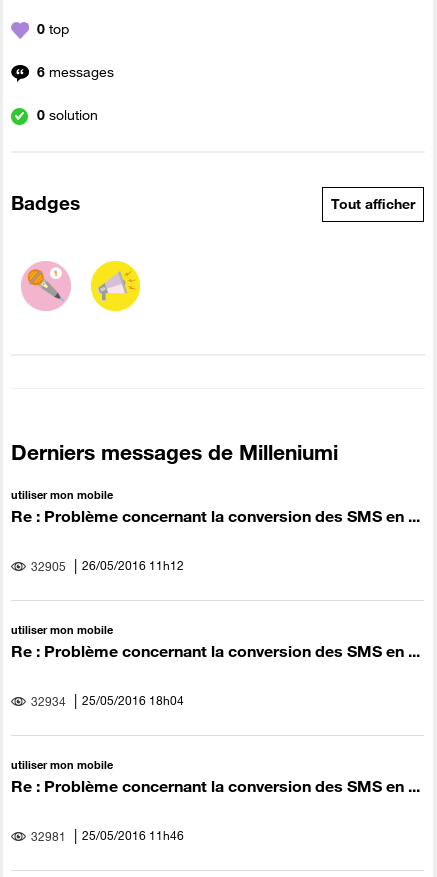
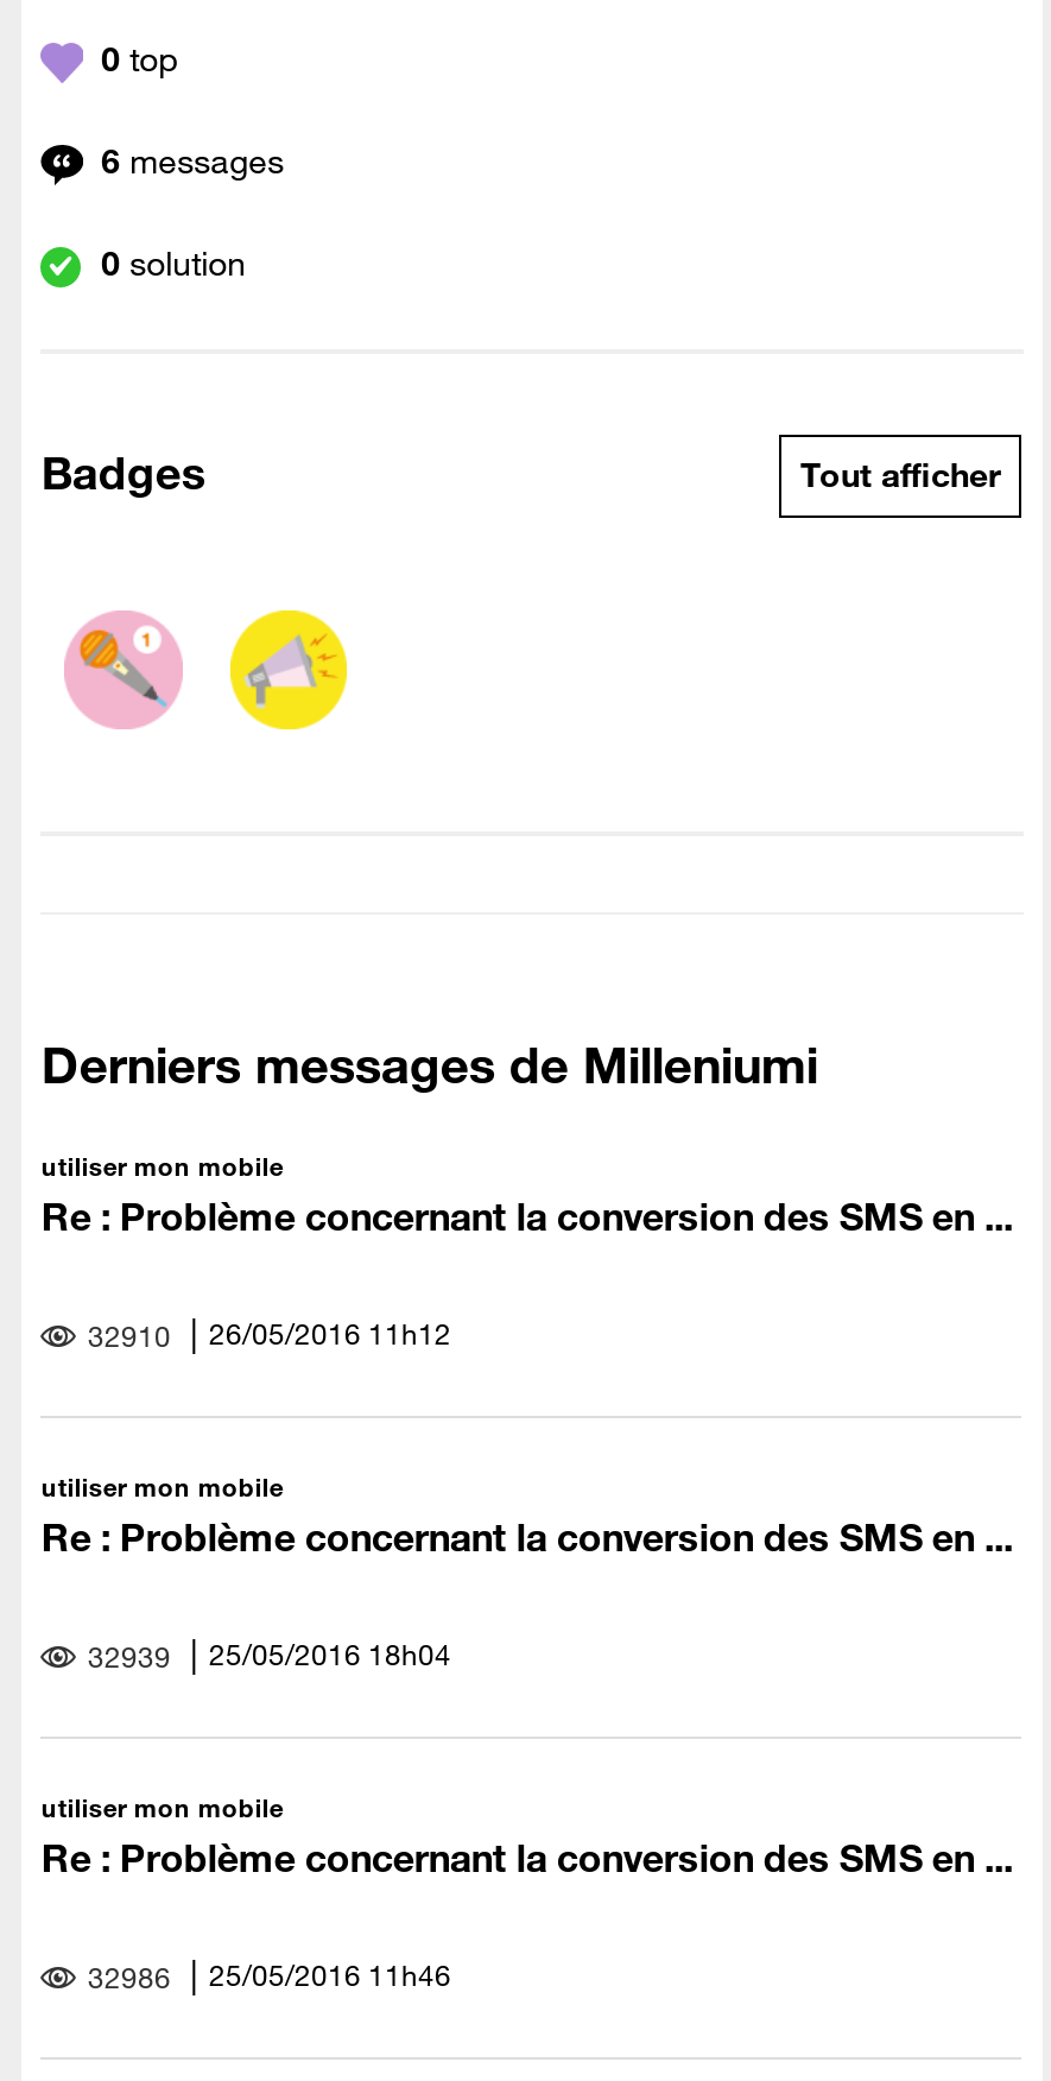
[28,557,184,574] 32905 26/05/2016 11h12 -> [81,1313,451,1353] 32910 26/05/2016 11h12
[28,692,184,709] 32934 25/05/2016 18h04 -> [81,1633,451,1674] 32939 25/05/2016 18h04
[28,826,184,843] 32981 25/05/2016 11h46 -> [81,1954,451,1994] 32986 25/05/2016 11h46

